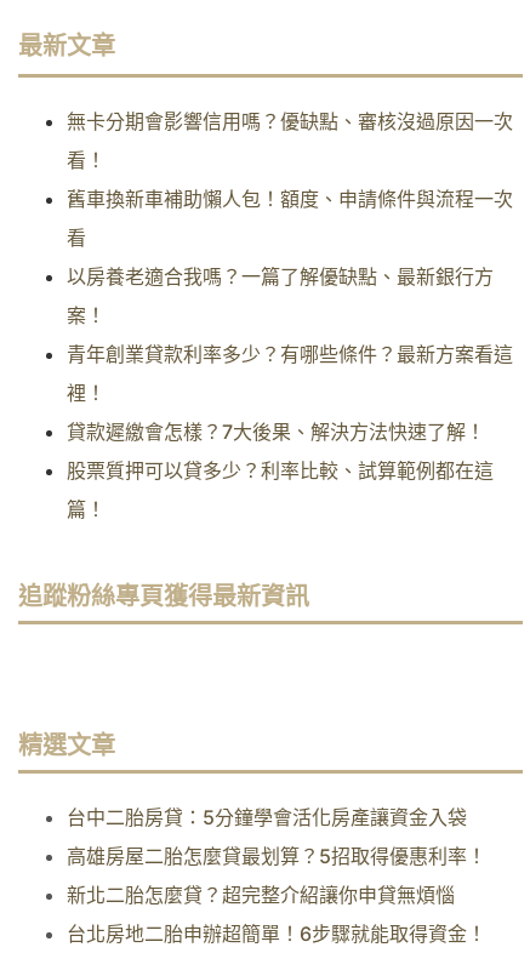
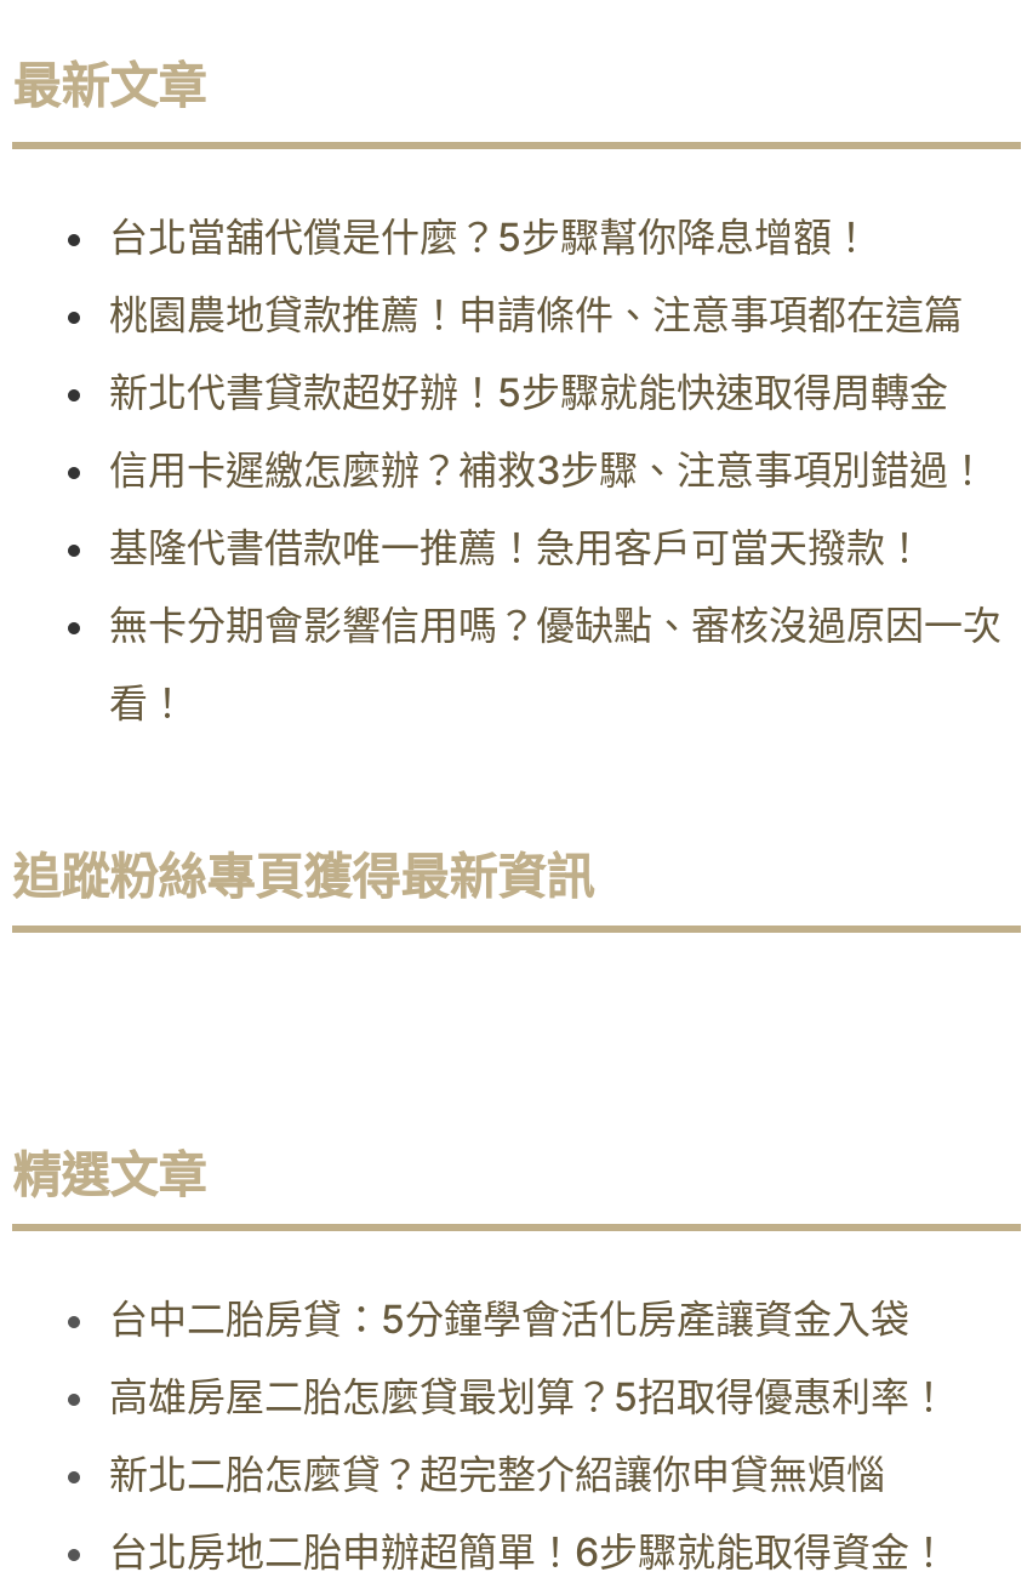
none -> [109,213,987,572] 台北當舖代償是什麼？5步驟幫你降息增額！ | 桃園農地貸款推薦！申請條件、注意事項都在這篇 | 新北代書貸款超好辦！5步驟就能快速取得周轉金 | 信用卡遲繳怎麼辦？補救3步驟、注意事項別錯過！ | 基隆代書借款唯一推薦！急用客戶可當天撥款！
moved [67,109,513,172] -> [109,601,1001,727]: 無卡分期會影響信用嗎？優缺點、審核沒過原因一次 | 看！
[67,187,513,521] 舊車換新車補助懶人包！額度、申請條件與流程一次 | 看 | 以房養老適合我嗎？一篇了解優缺點、最新銀行方 | 案！ | 青年創業貸款利率多少？有哪些條件？最新方案看這 | 裡！ | 貸款遲繳會怎樣？7大後果、解決方法快速了解！ | 股票質押可以貸多少？利率比較、試算範例都在這 | 篇！ -> none

